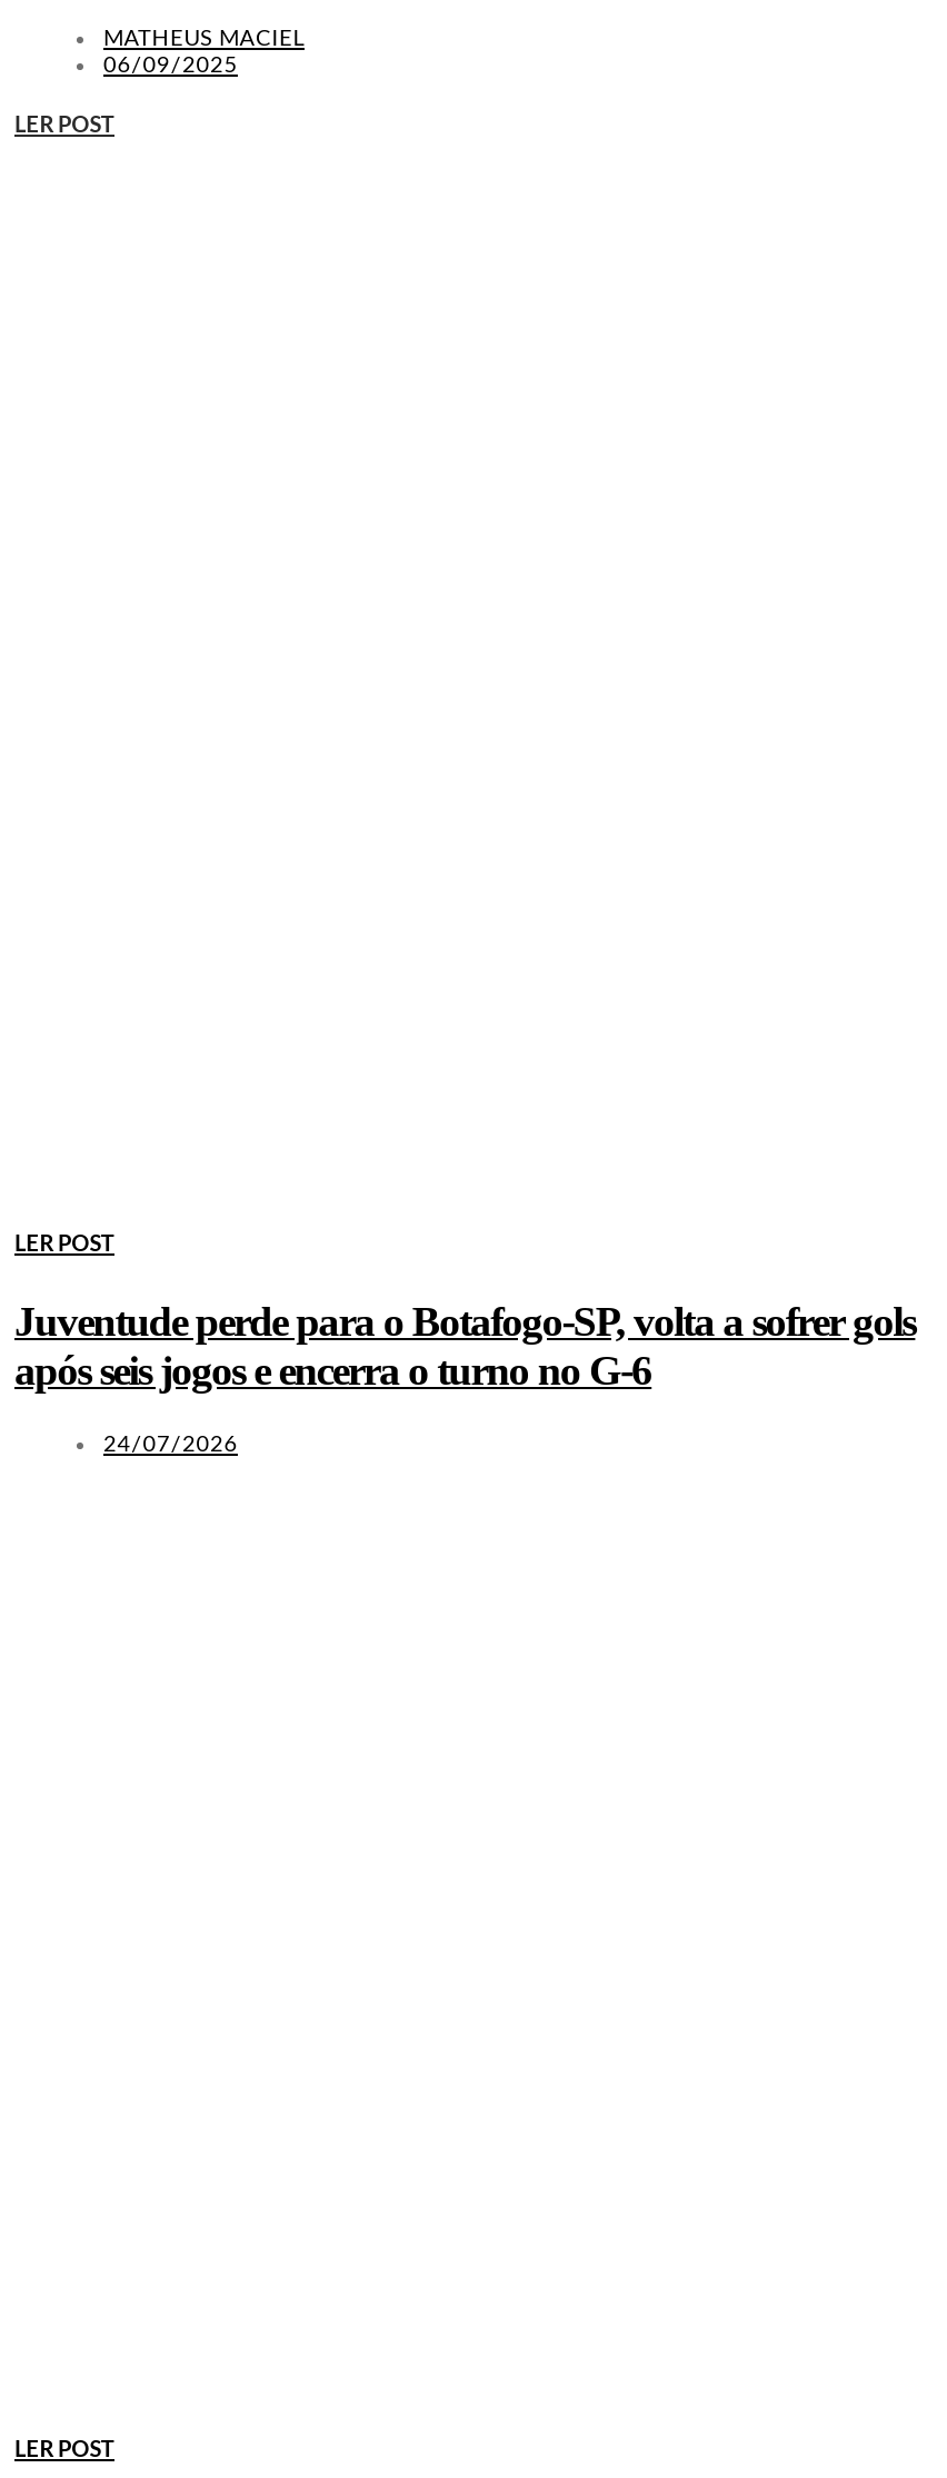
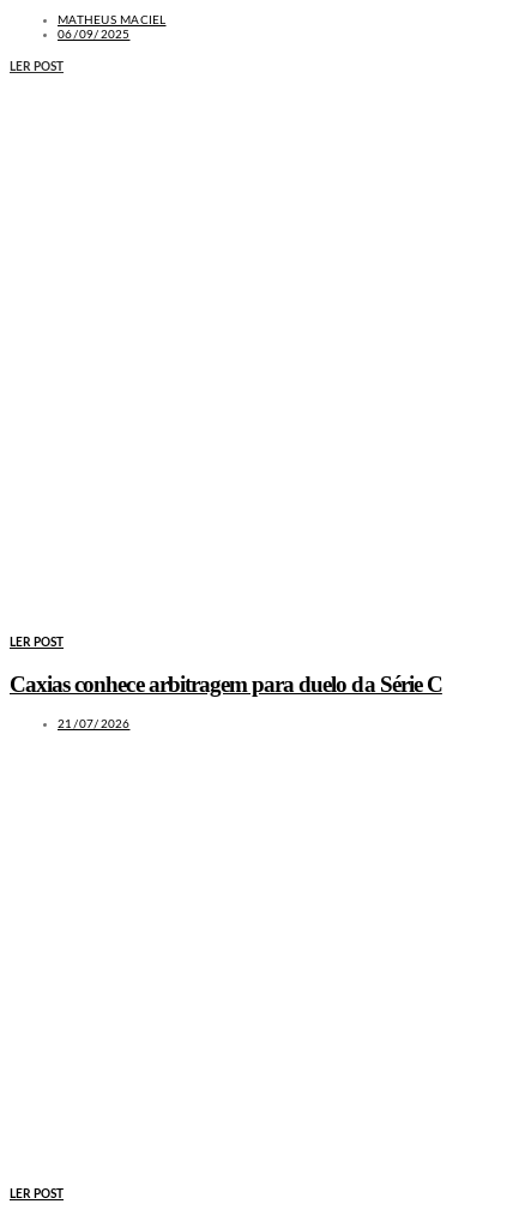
[14,1298,915,1394] Juventude perde para o Botafogo-SP, volta a sofrer gols | após seis jogos e encerra o turno no G-6 -> [10,672,442,697] Caxias conhece arbitragem para duelo da Série C
[103,1434,238,1456] 24/07/2026 -> [58,719,130,731] 21/07/2026

